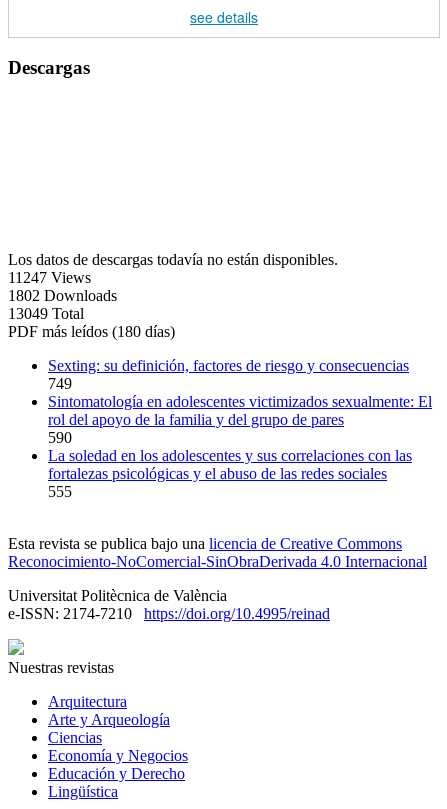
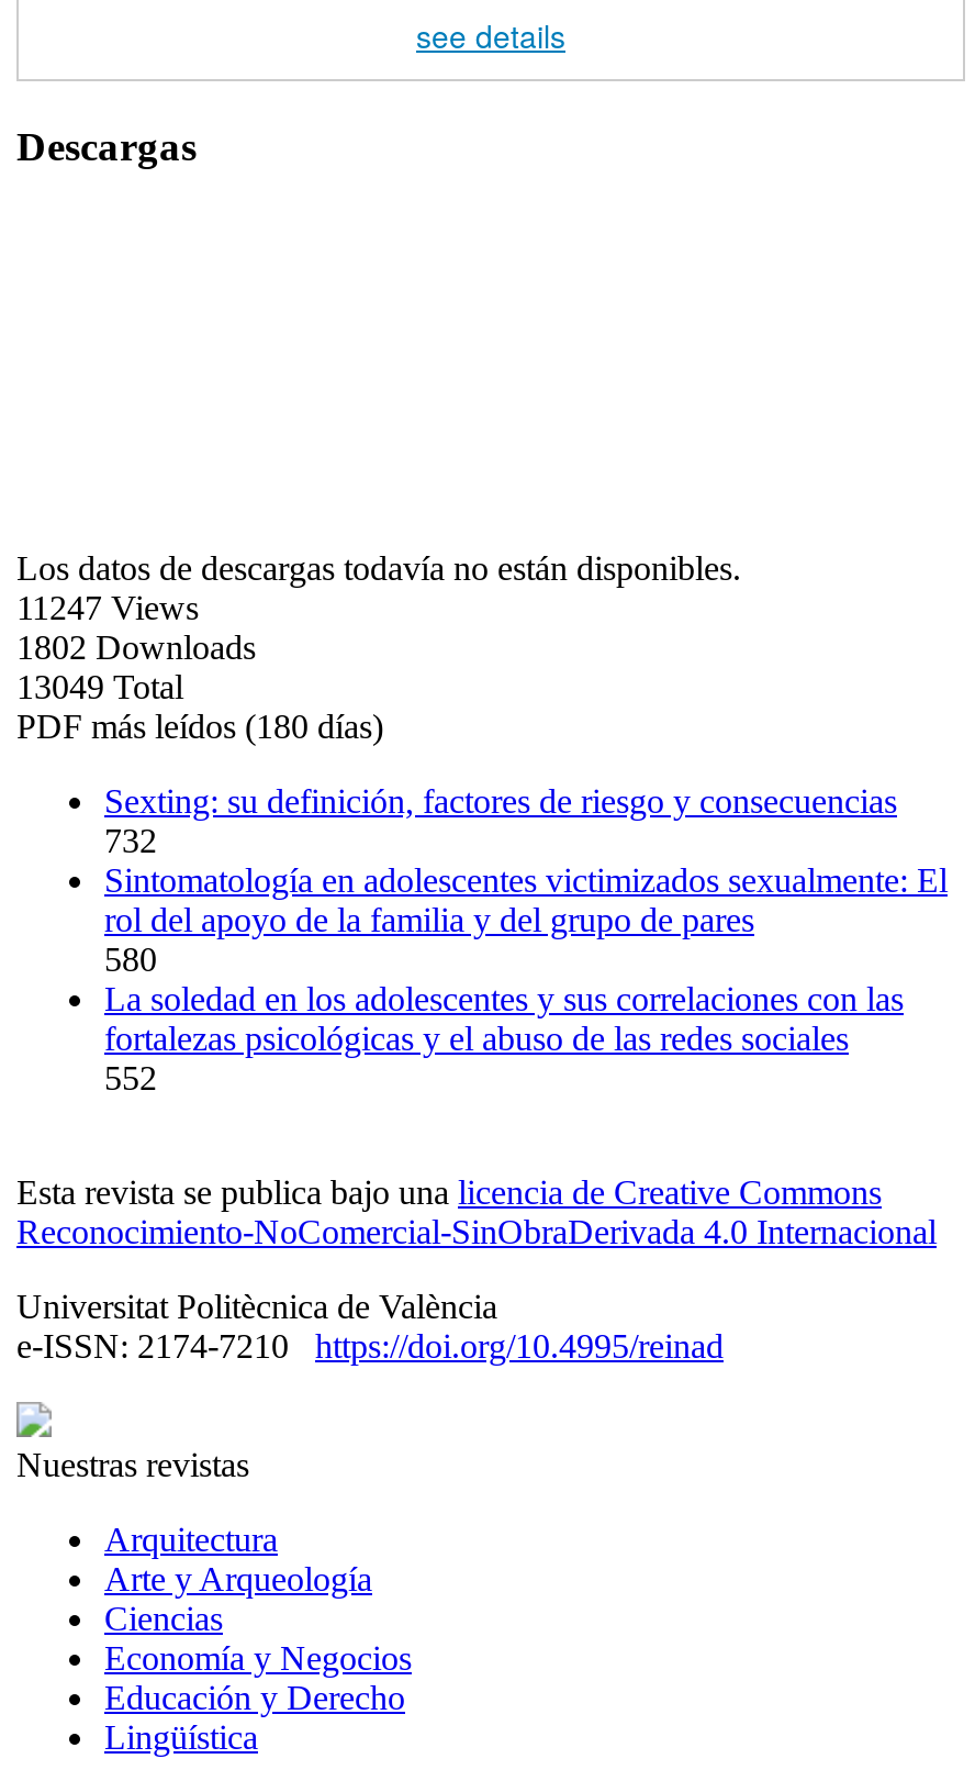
[48,375,72,392] 749 -> [104,823,157,860] 732
[48,429,72,446] 590 -> [104,941,157,979] 580
[48,483,72,500] 555 -> [104,1060,157,1097] 552

